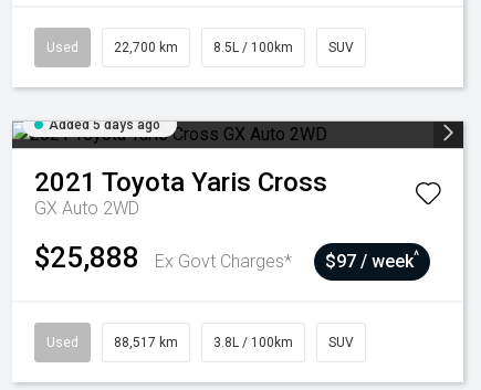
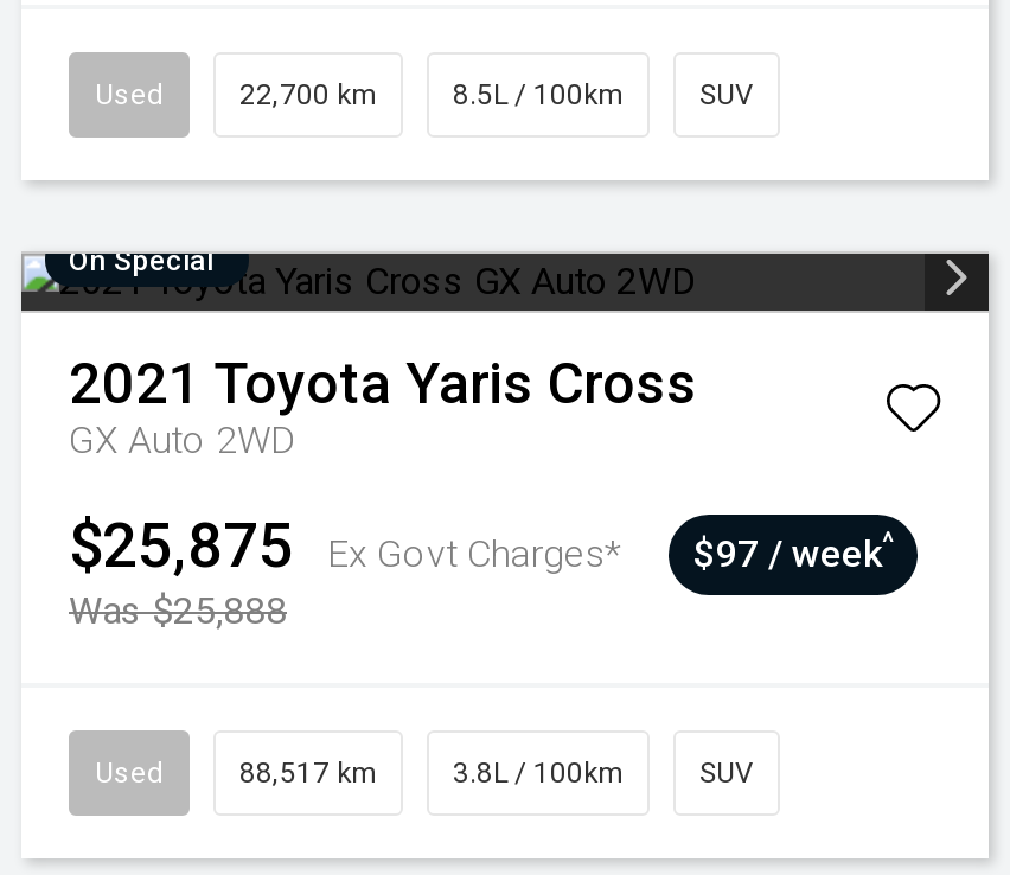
[49,117,160,133] Added 5 days ago -> [69,244,213,277] On Special
[34,241,419,274] $25,888 Ex Govt Charges* $97 / week^ -> [69,510,894,581] $25,875 Ex Govt Charges* $97 / week^
none -> [69,588,287,633] Was $25,888

